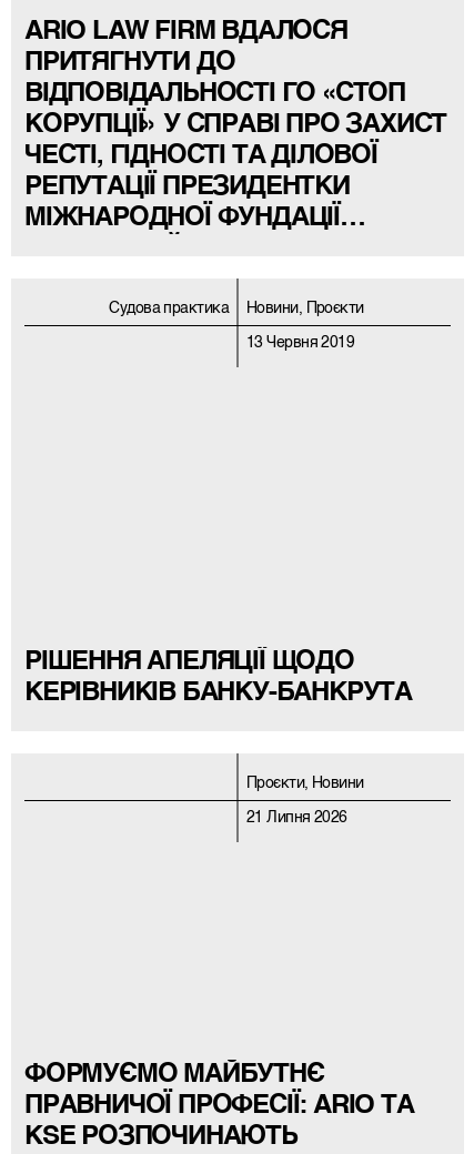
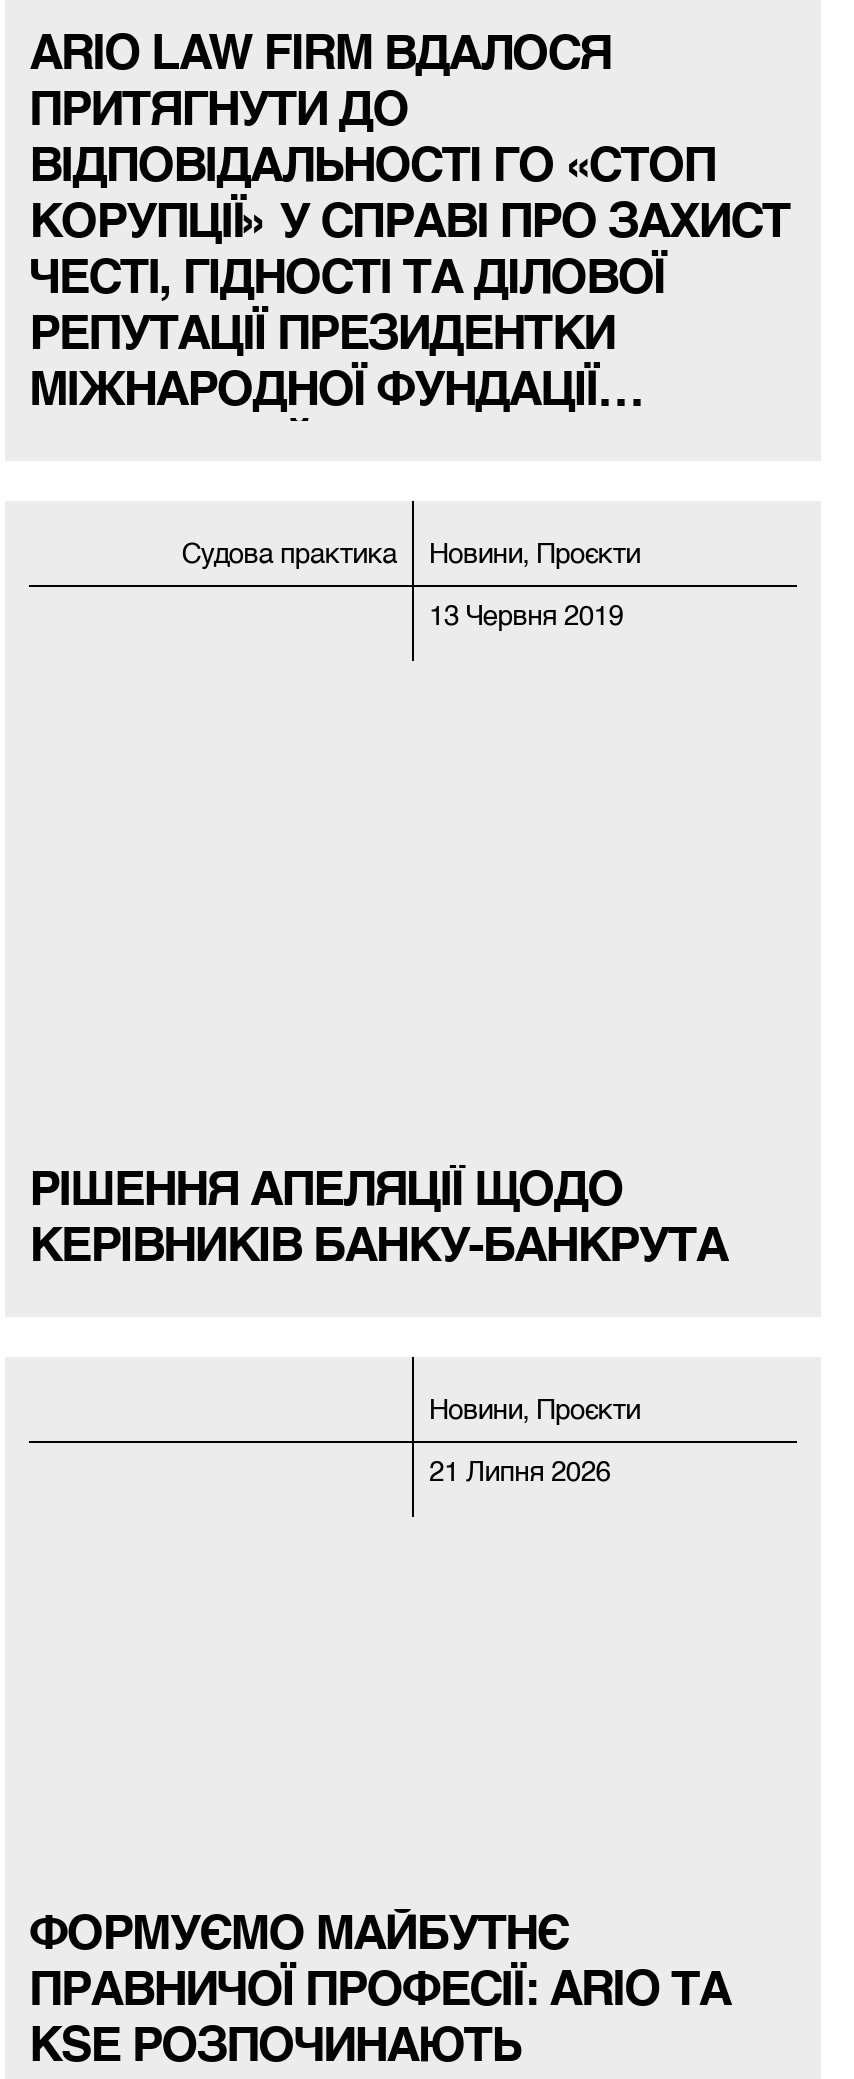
[246,776,364,791] Проєкти, Новини -> [429,1398,640,1426] Новини, Проєкти

